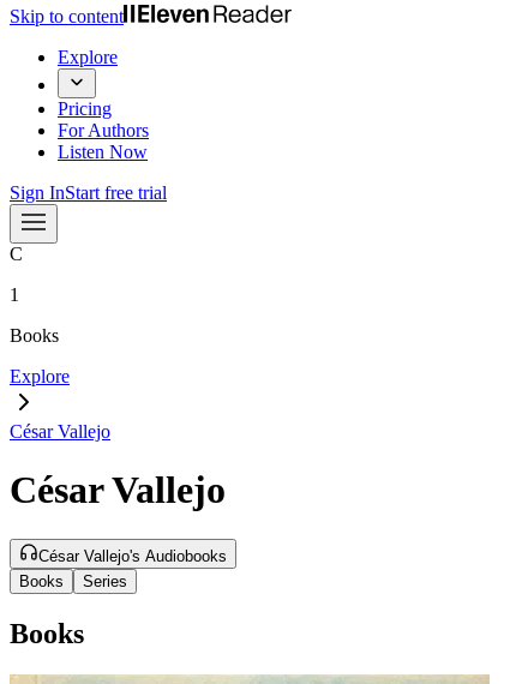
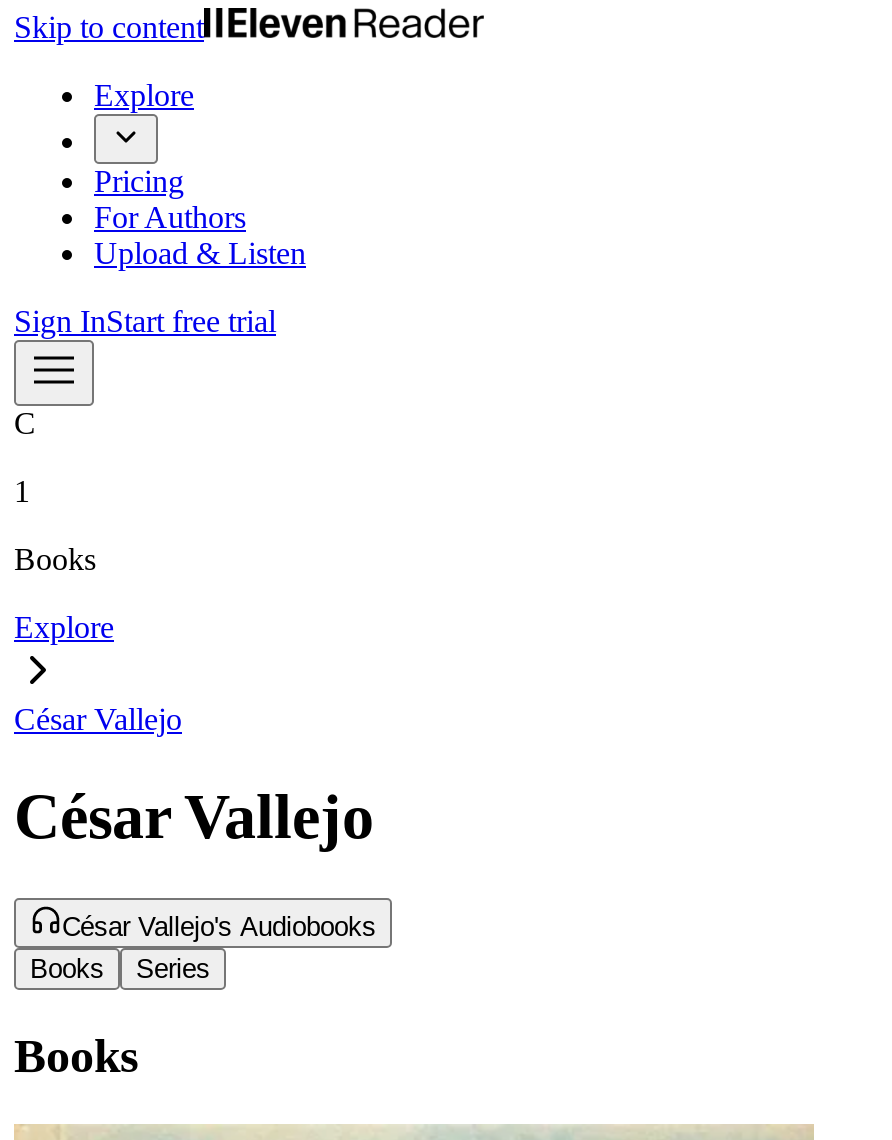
[58,142,148,162] Listen Now -> [94,236,306,270] Upload & Listen

